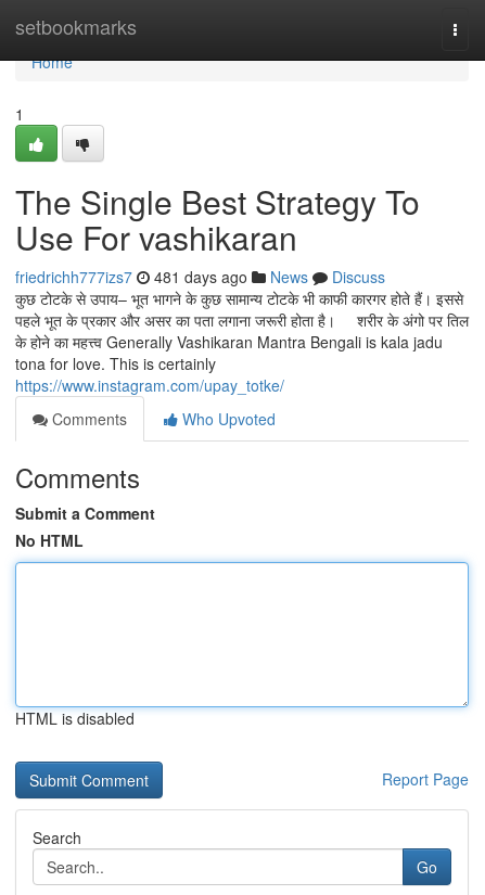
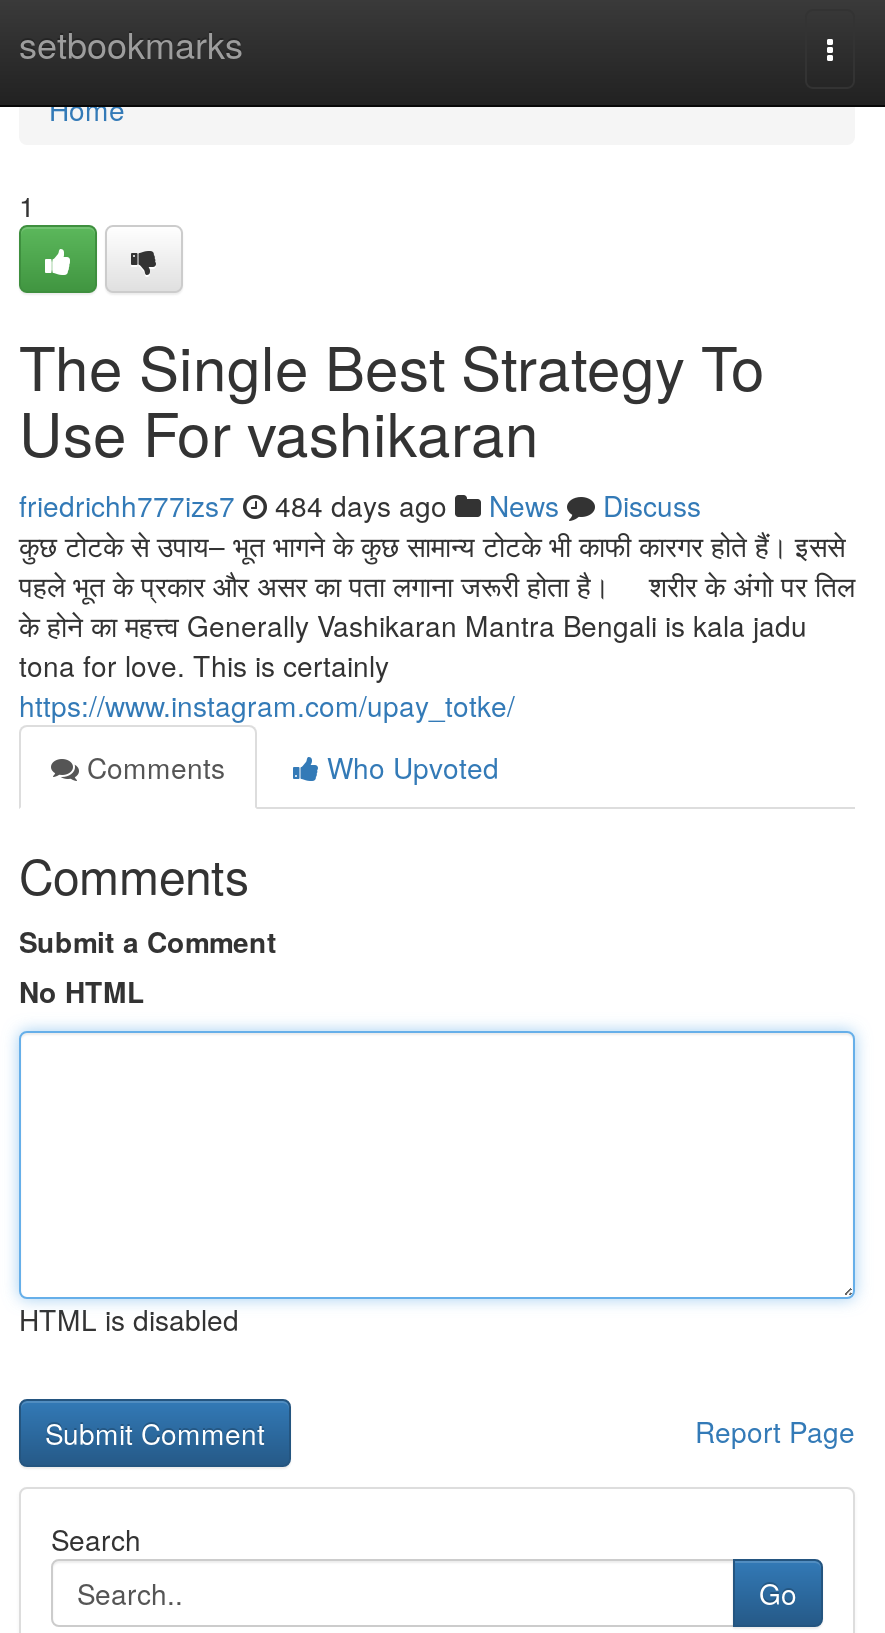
[15,266,385,287] friedrichh777izs7 481 days ago News Discuss -> [19,485,701,525] friedrichh777izs7 484 days ago News Discuss

